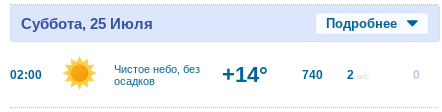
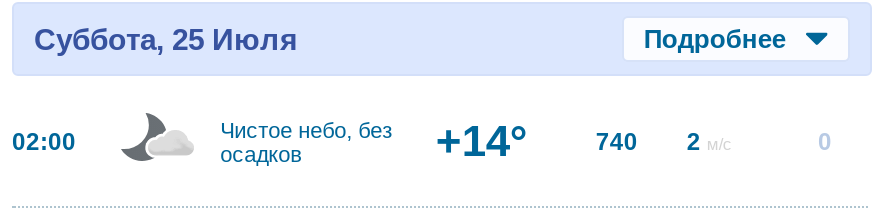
[62,56,100,90] [image] -> [118,106,194,170] [image]

